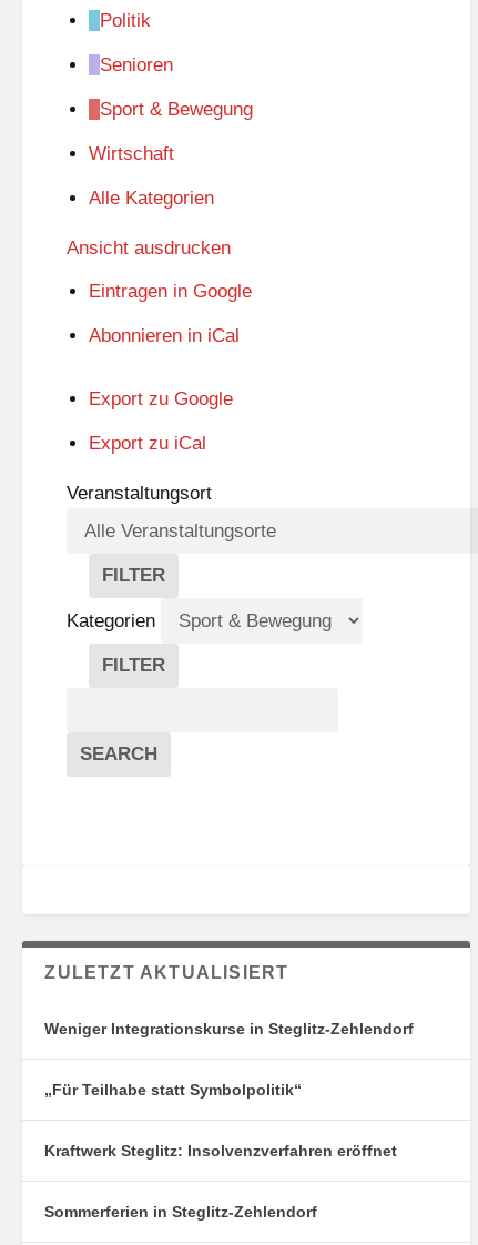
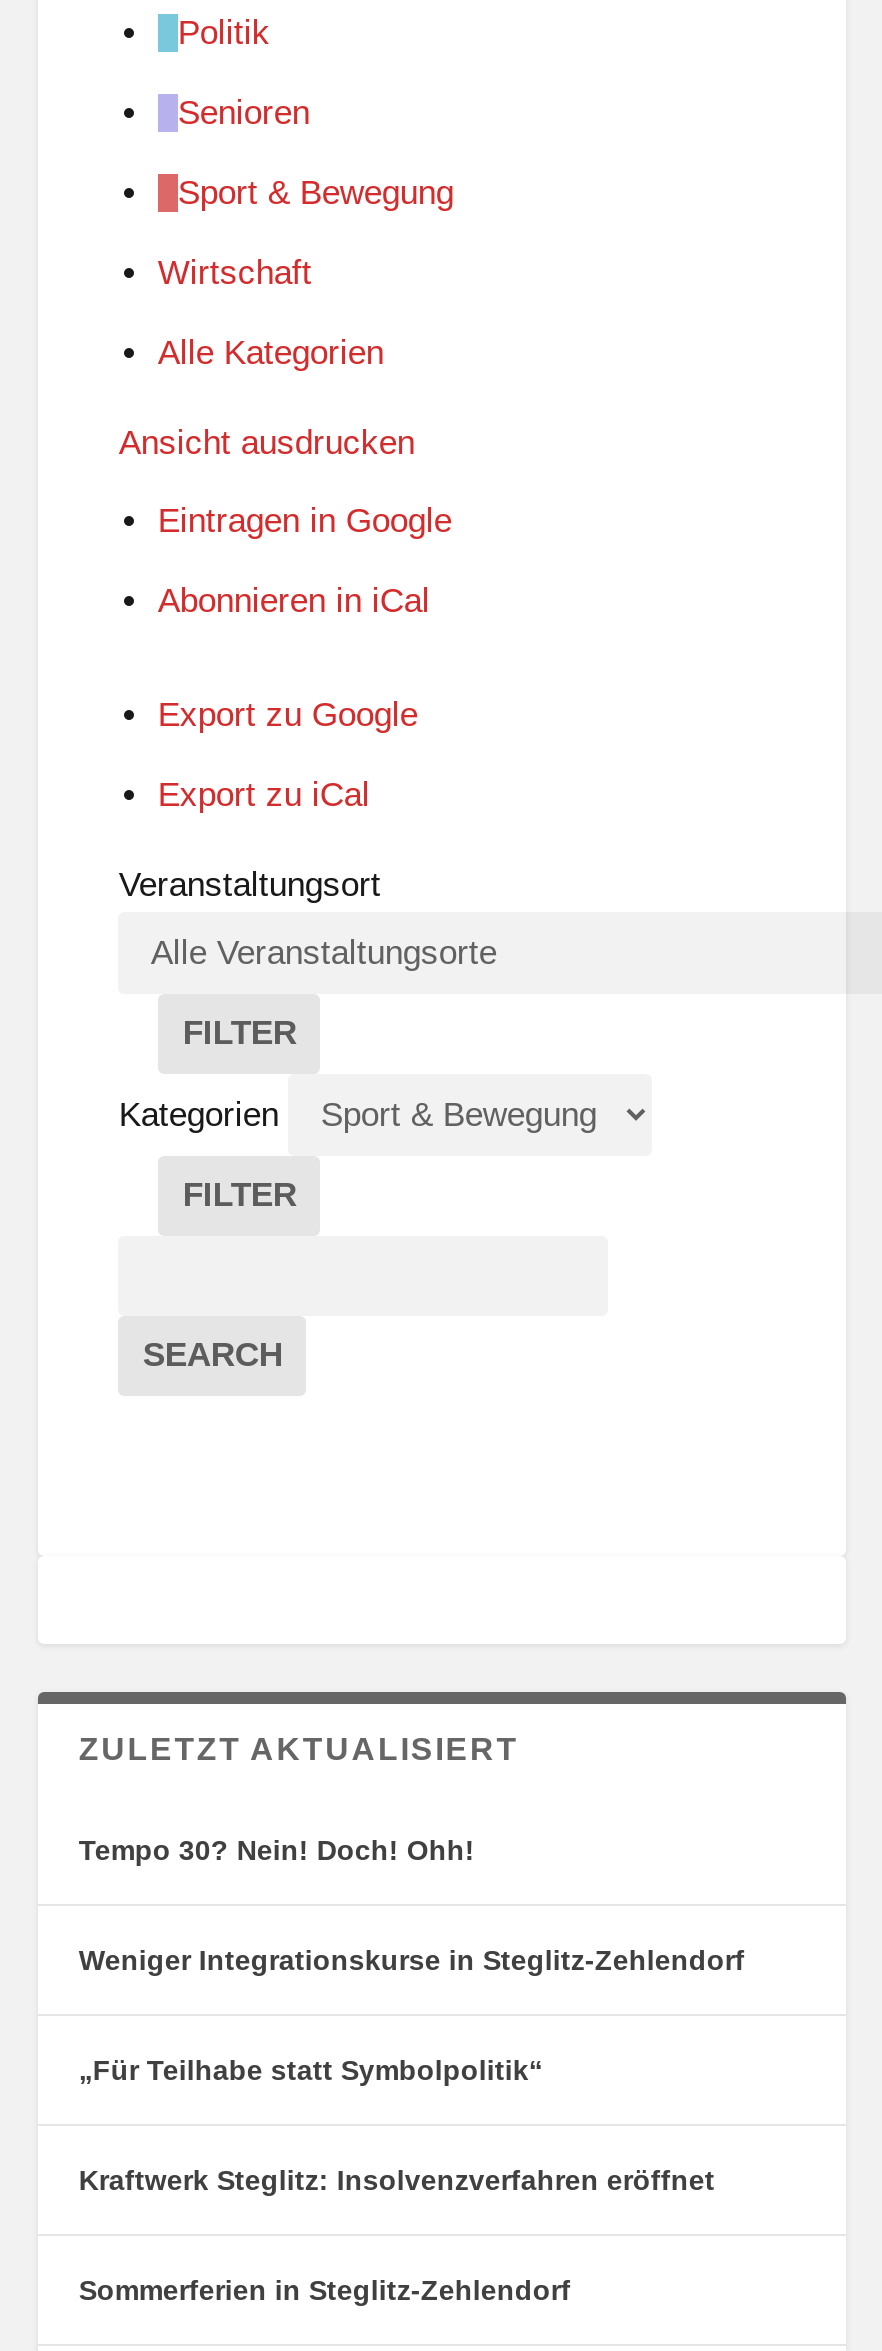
none -> [79,1833,475,1865] Tempo 30? Nein! Doch! Ohh!

